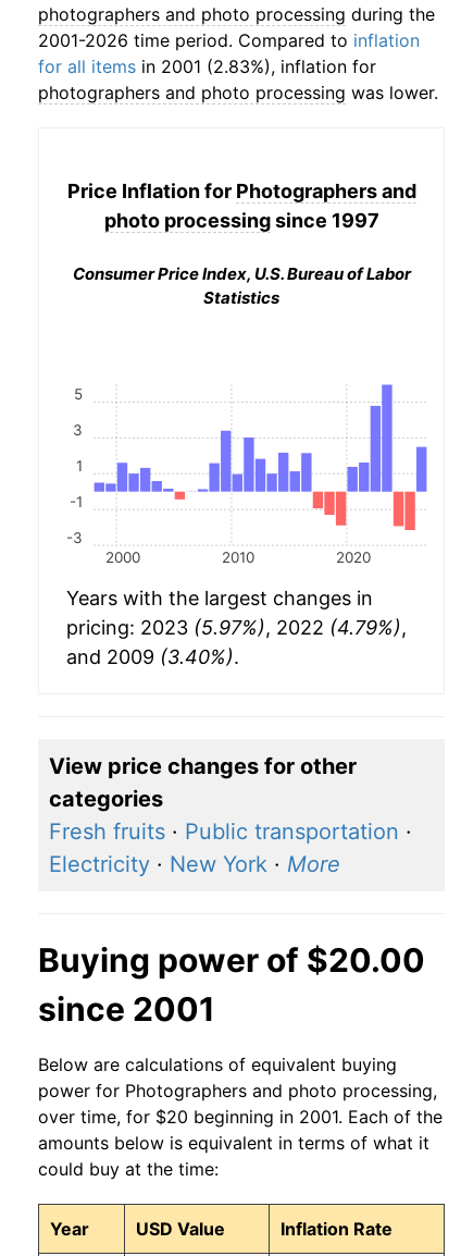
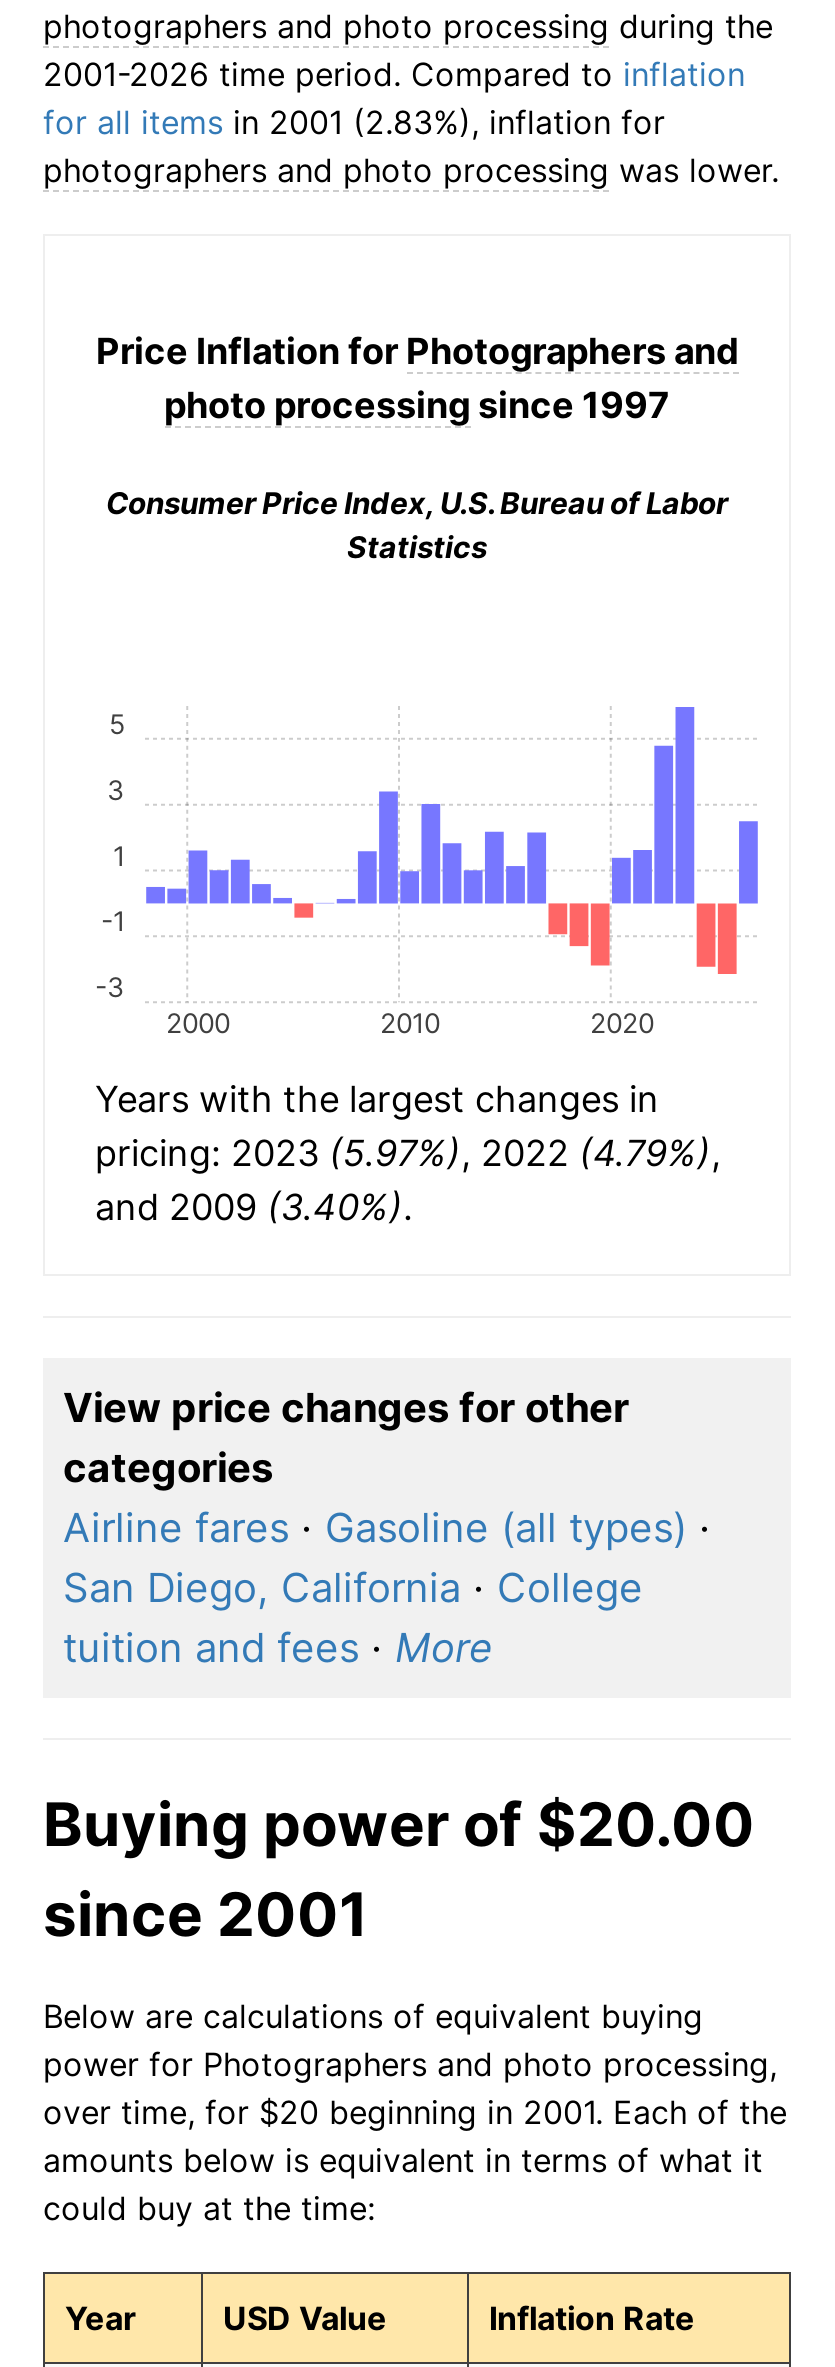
[49,819,412,877] Fresh fruits · Public transportation · | Electricity · New York · More -> [63,1504,711,1672] Airline fares · Gasoline (all types) · | San Diego, California · College | tuition and fees · More

